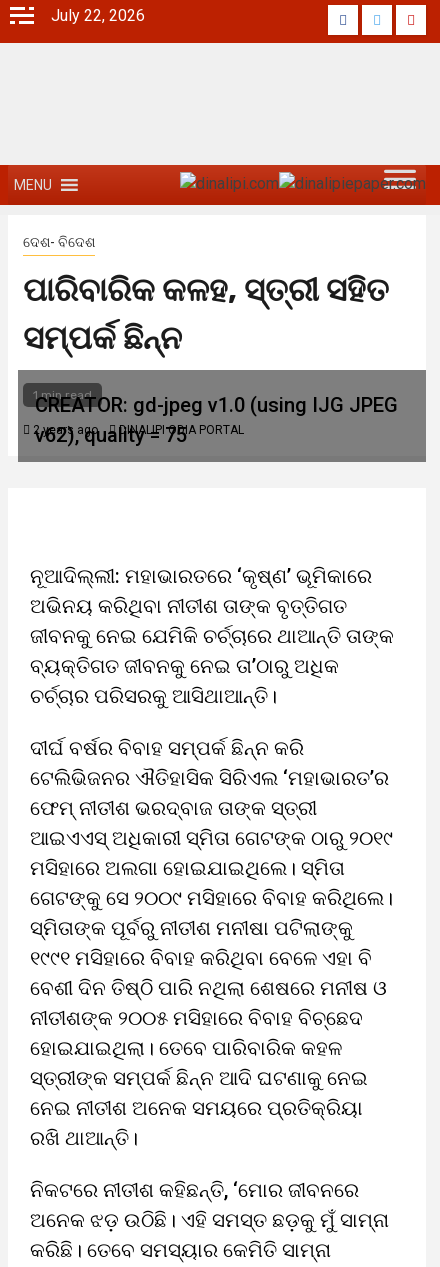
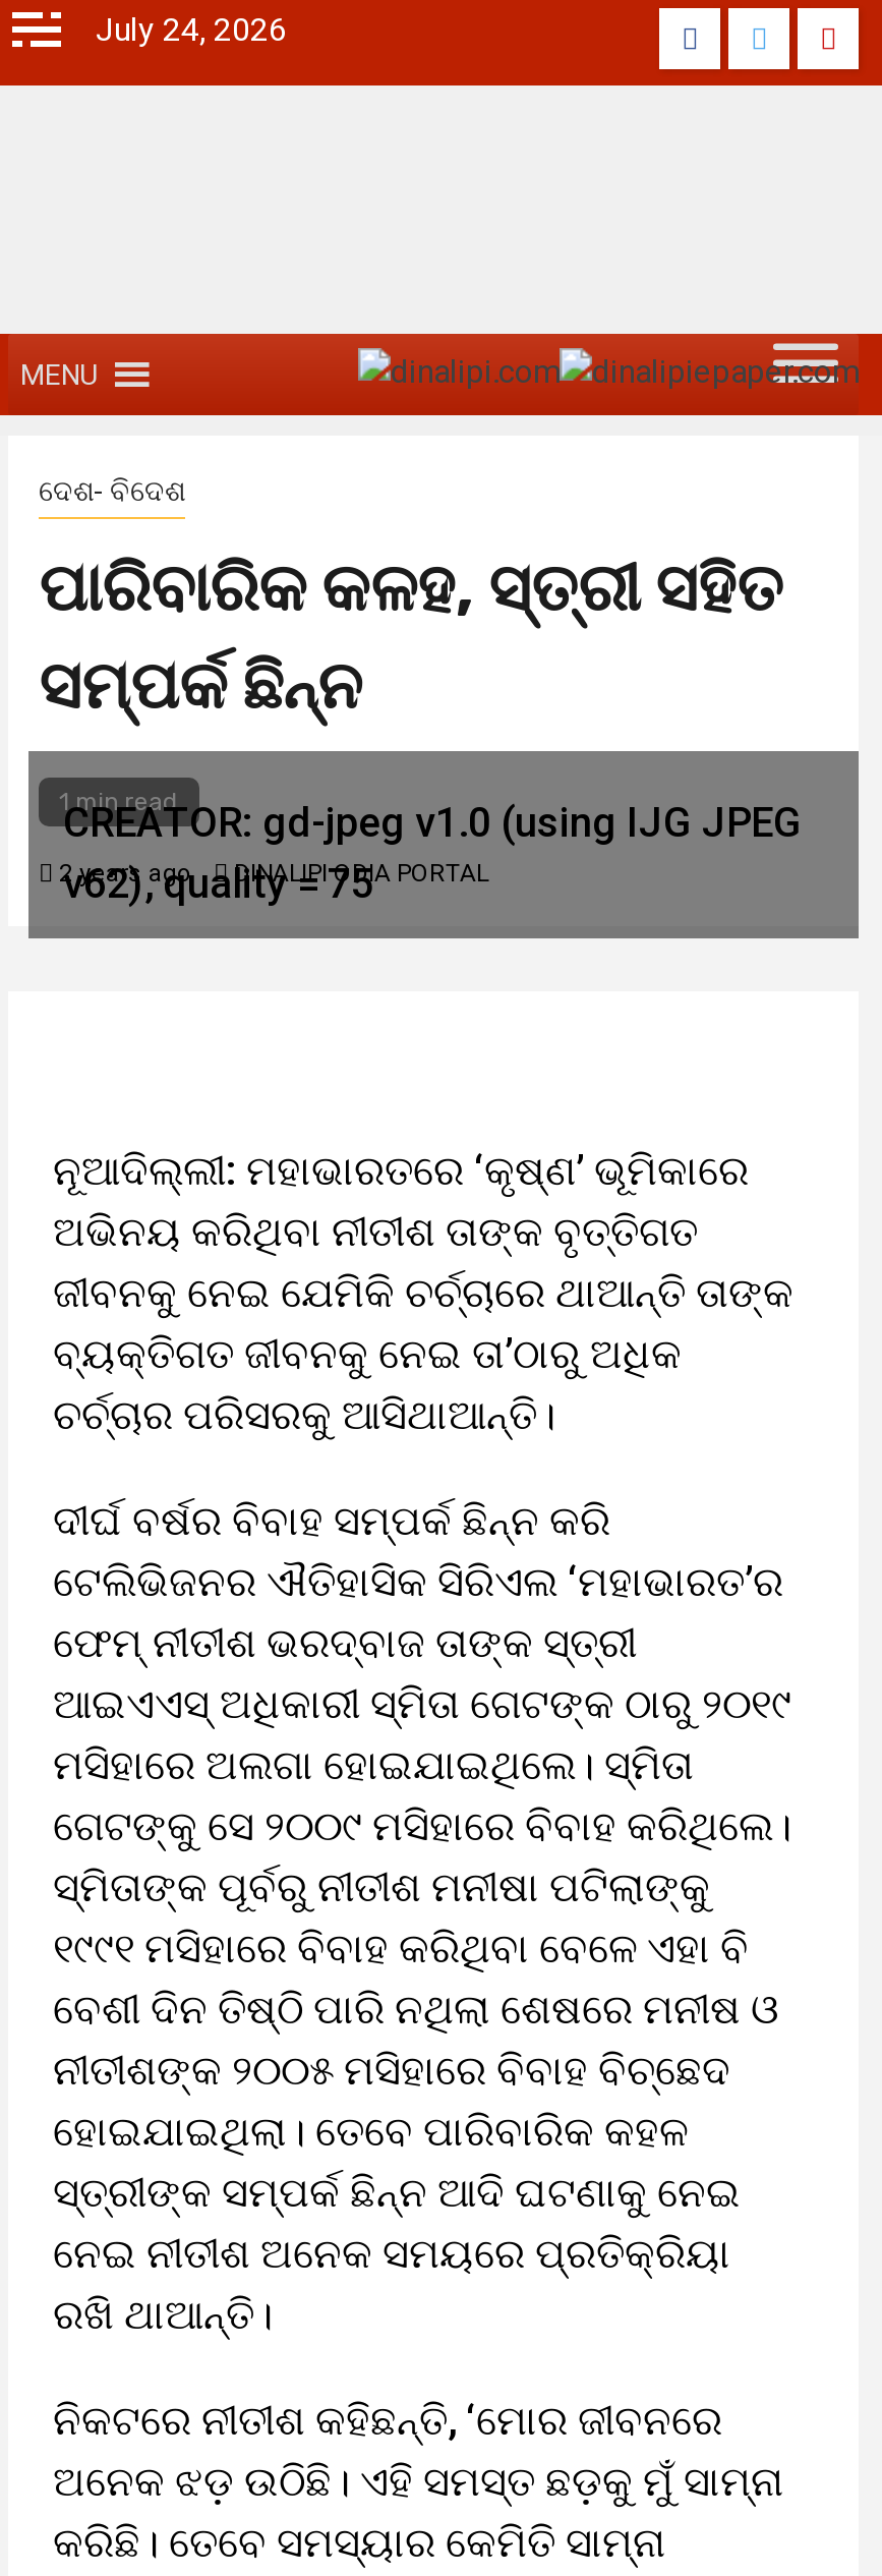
[51,6,145,25] July 22, 2026 -> [96,10,287,49] July 24, 2026

